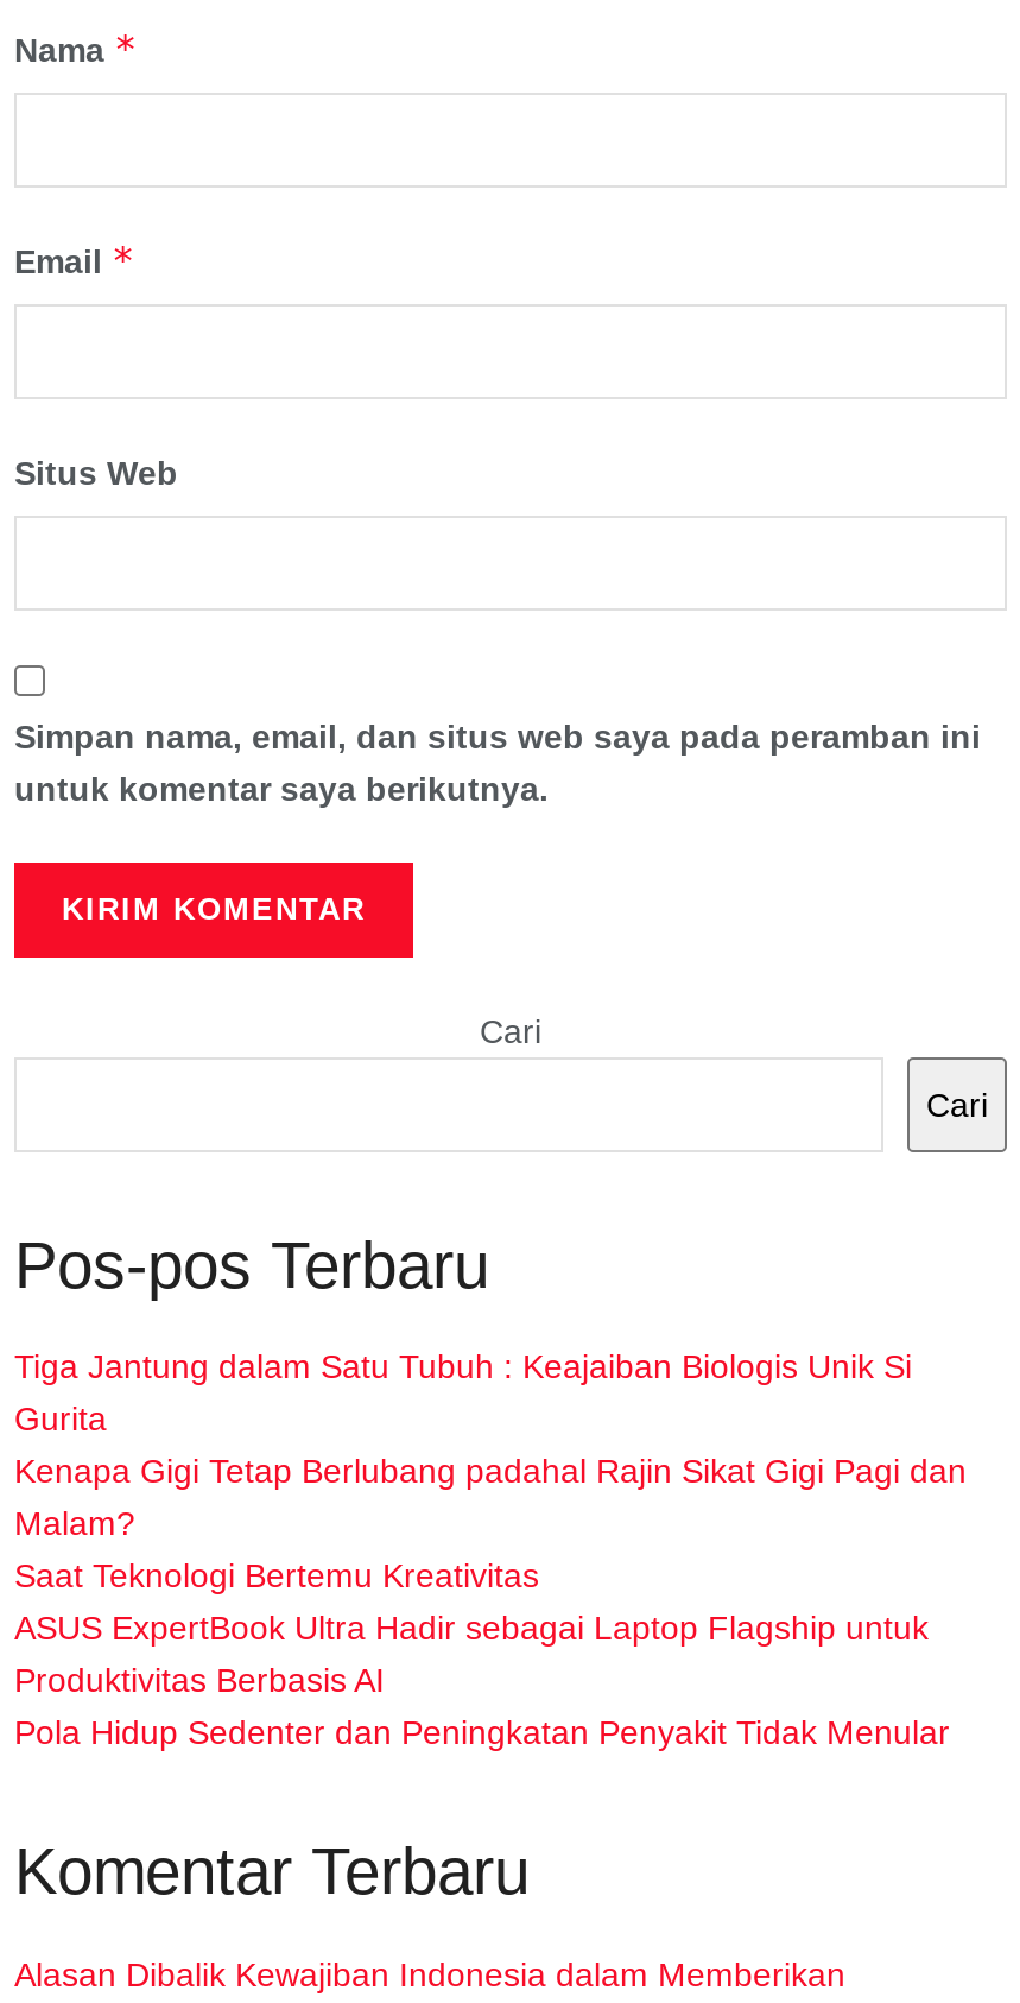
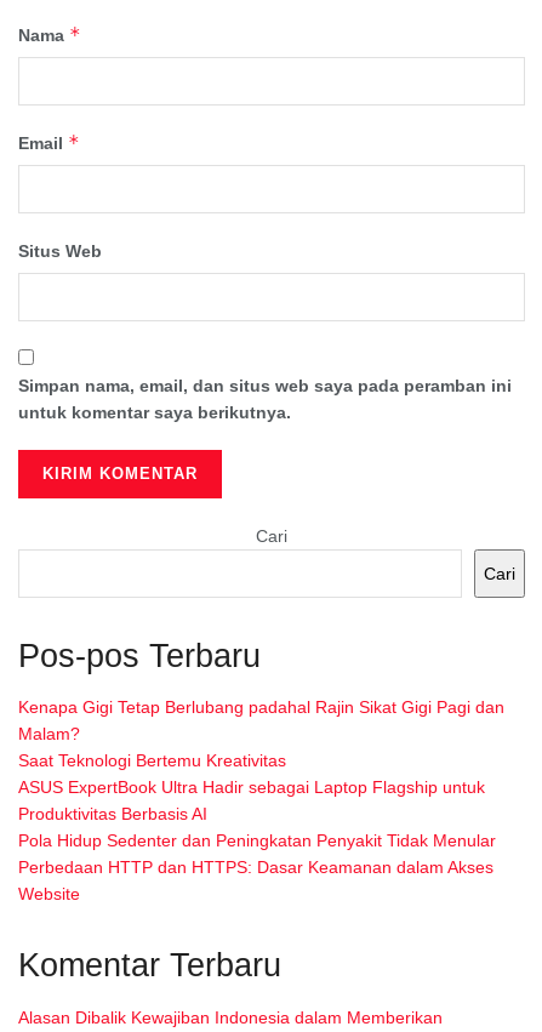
[14,1348,912,1439] Tiga Jantung dalam Satu Tubuh : Keajaiban Biologis Unik Si | Gurita -> none
moved [14,1453,967,1752] -> [18,698,504,851]: Kenapa Gigi Tetap Berlubang padahal Rajin Sikat Gigi Pagi dan | Malam? | Saat Teknologi Bertemu Kreativitas | ASUS ExpertBook Ultra Hadir sebagai Laptop Flagship untuk | Produktivitas Berbasis AI | Pola Hidup Sedenter dan Peningkatan Penyakit Tidak Menular
none -> [18,858,493,904] Perbedaan HTTP dan HTTPS: Dasar Keamanan dalam Akses | Website

